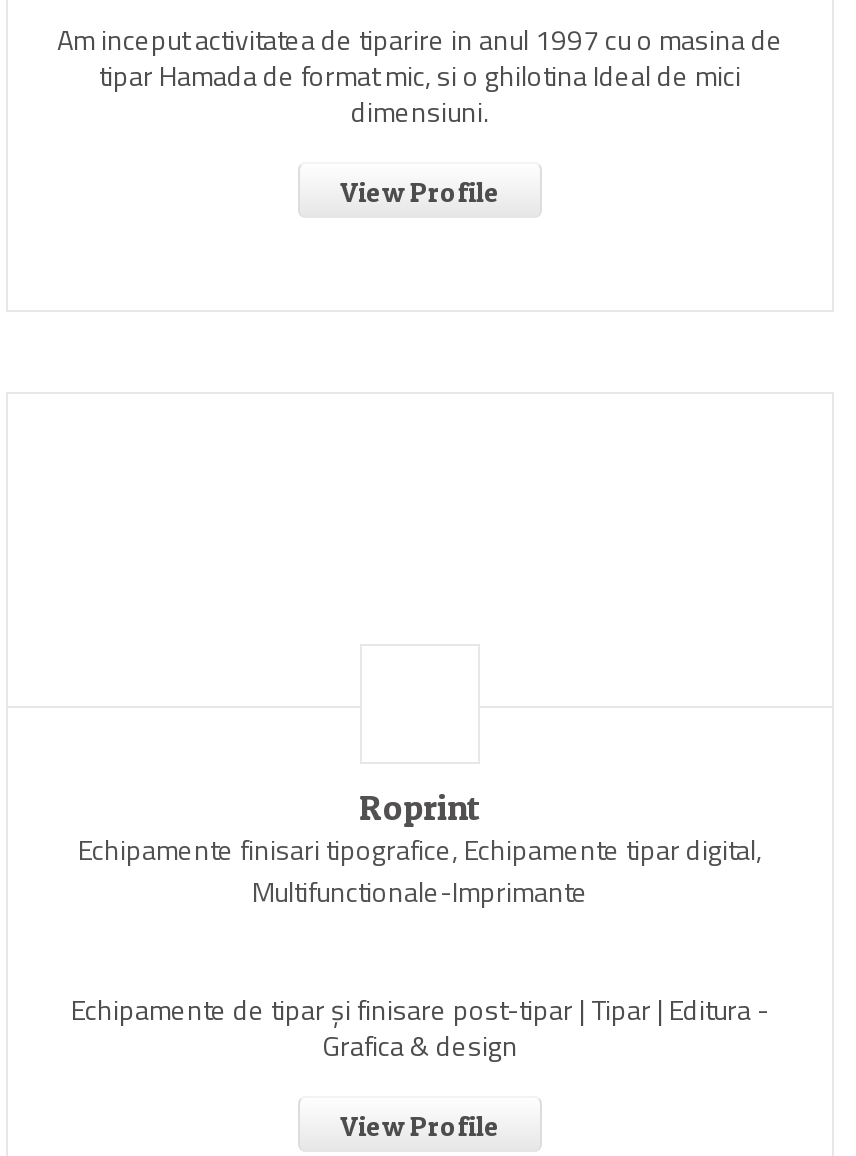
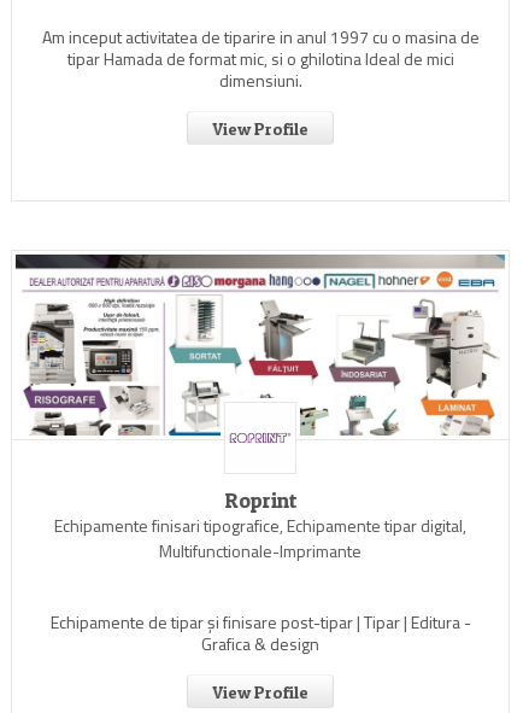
none -> [14,253,506,444] [image]

